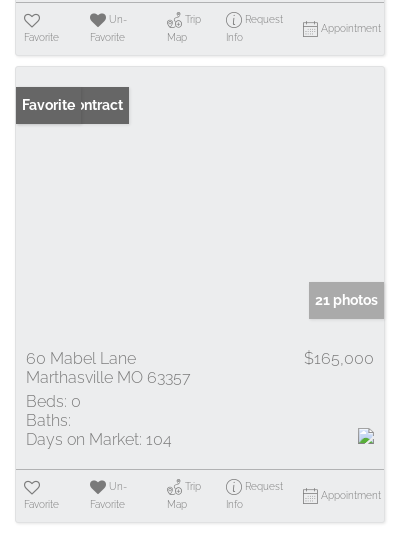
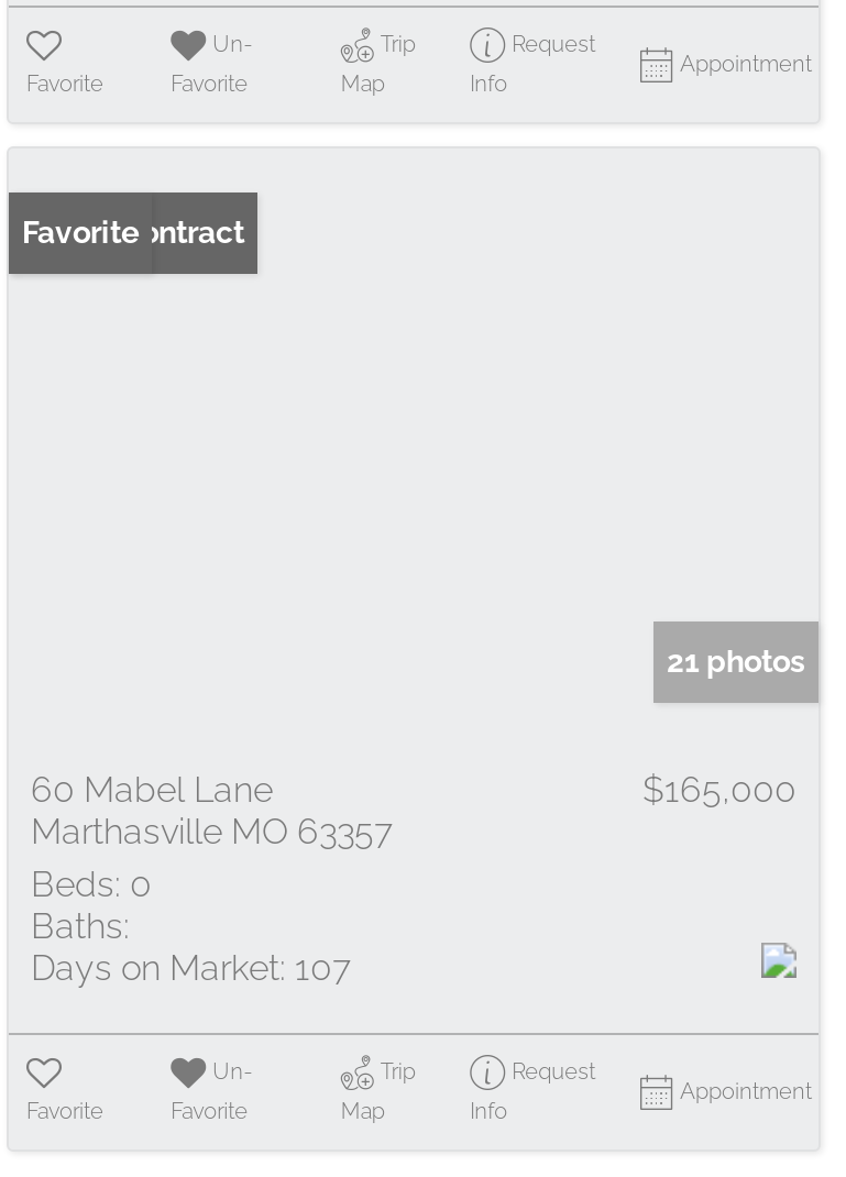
[26,430,172,449] Days on Market: 104 -> [31,947,352,989] Days on Market: 107

